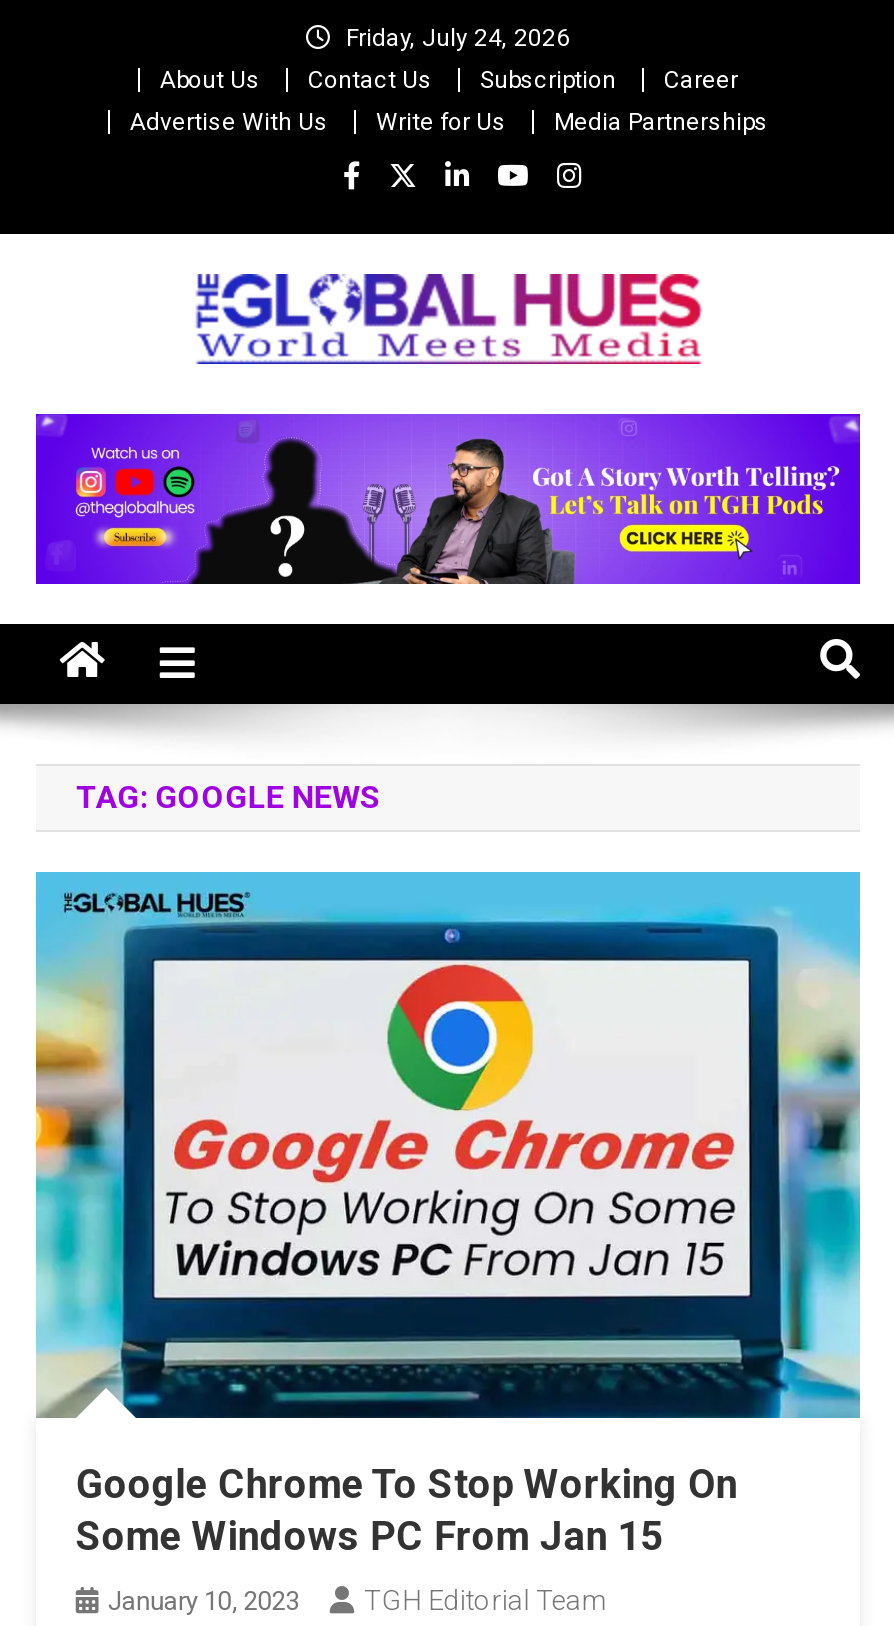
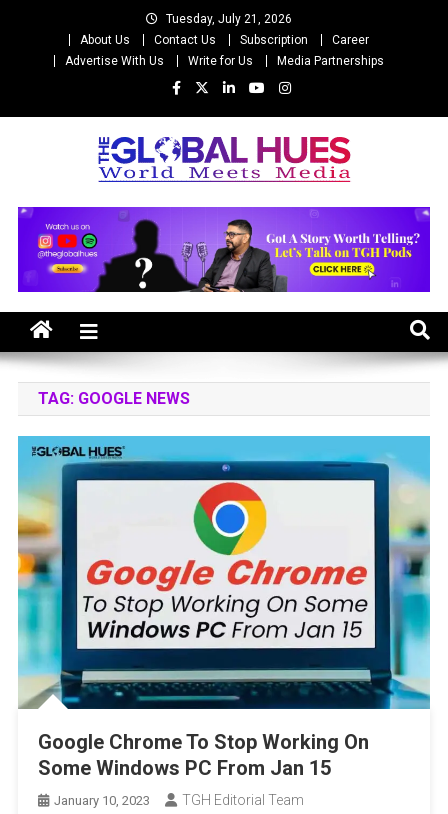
[346,24,570,52] Friday, July 24, 2026 -> [166,12,292,26] Tuesday, July 21, 2026

